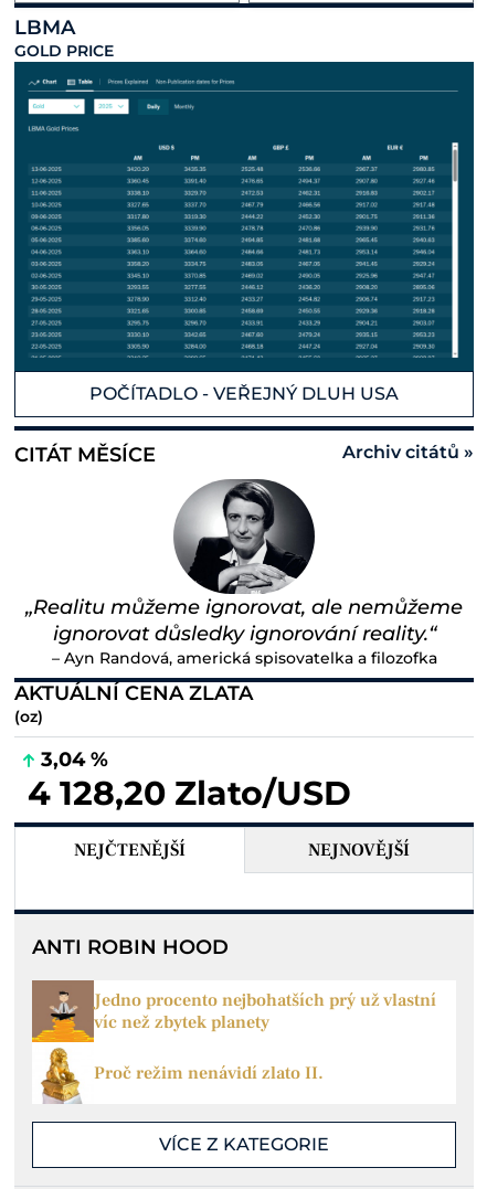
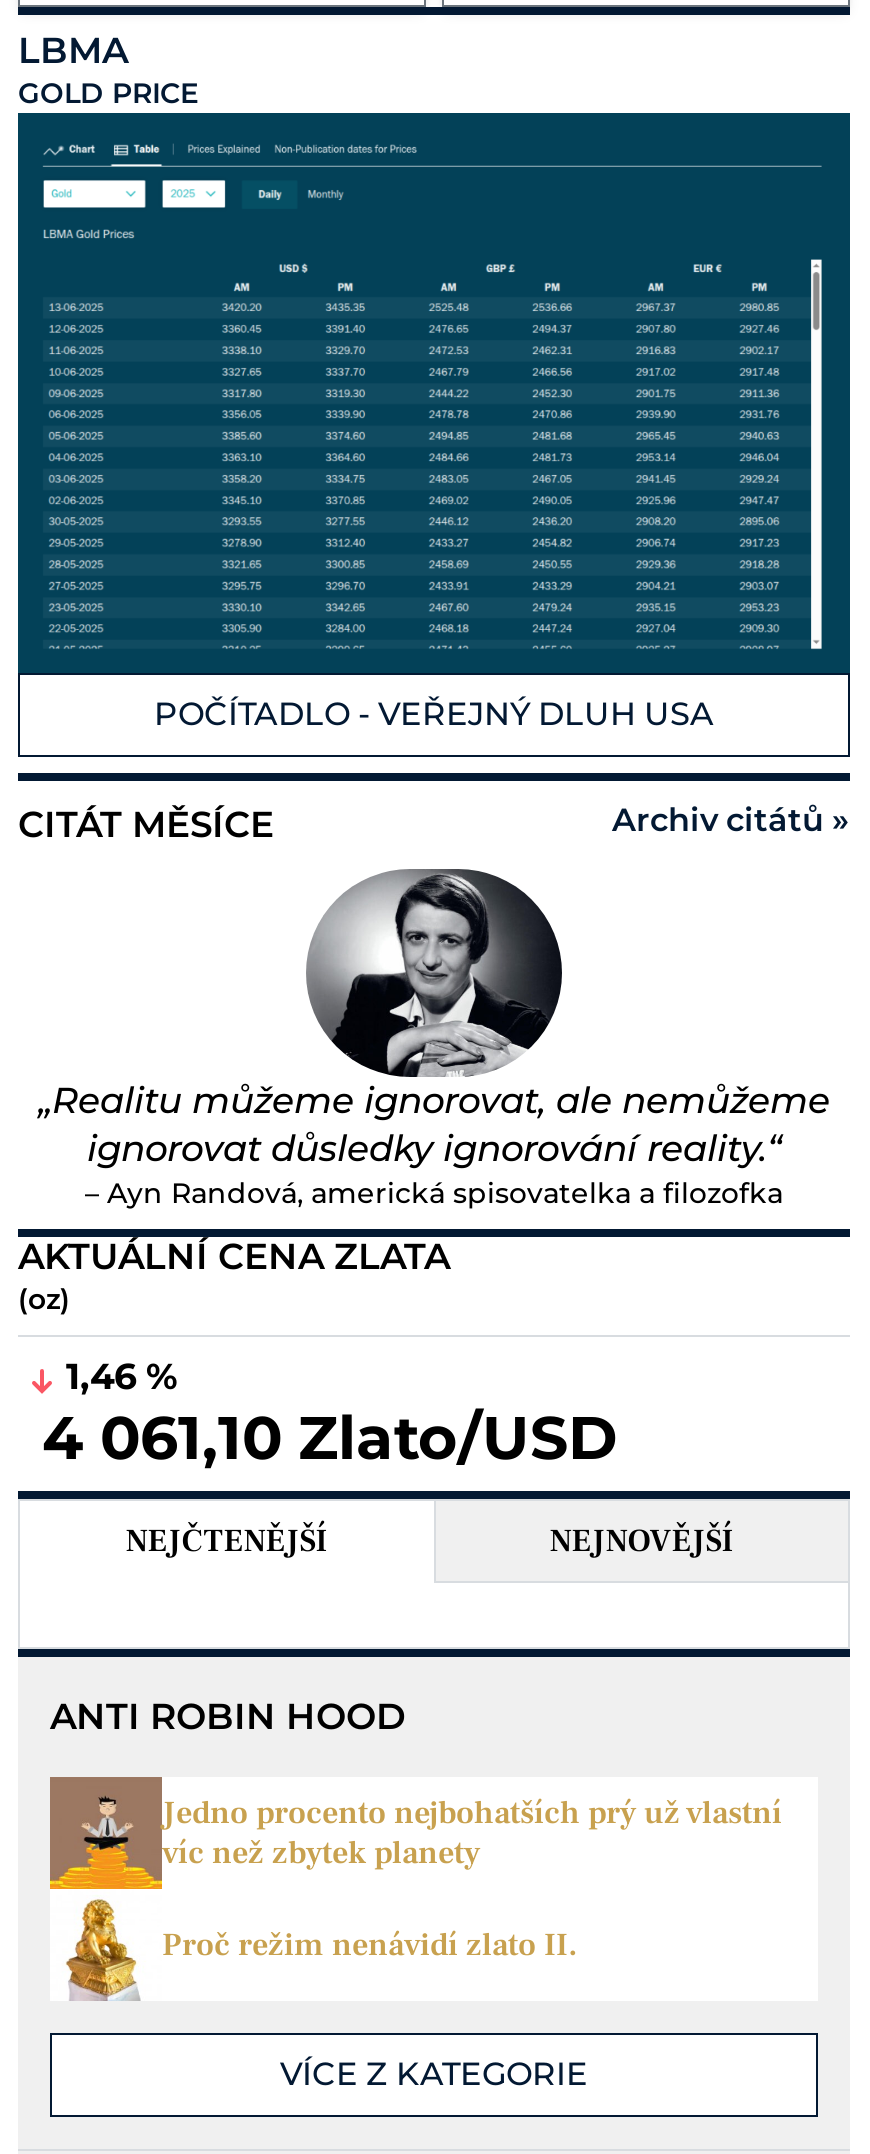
[41,748,108,772] 3,04 % -> [66,1355,178,1399] 1,46 %
[28,772,351,813] 4 128,20 Zlato/USD -> [42,1400,618,1474] 4 061,10 Zlato/USD

